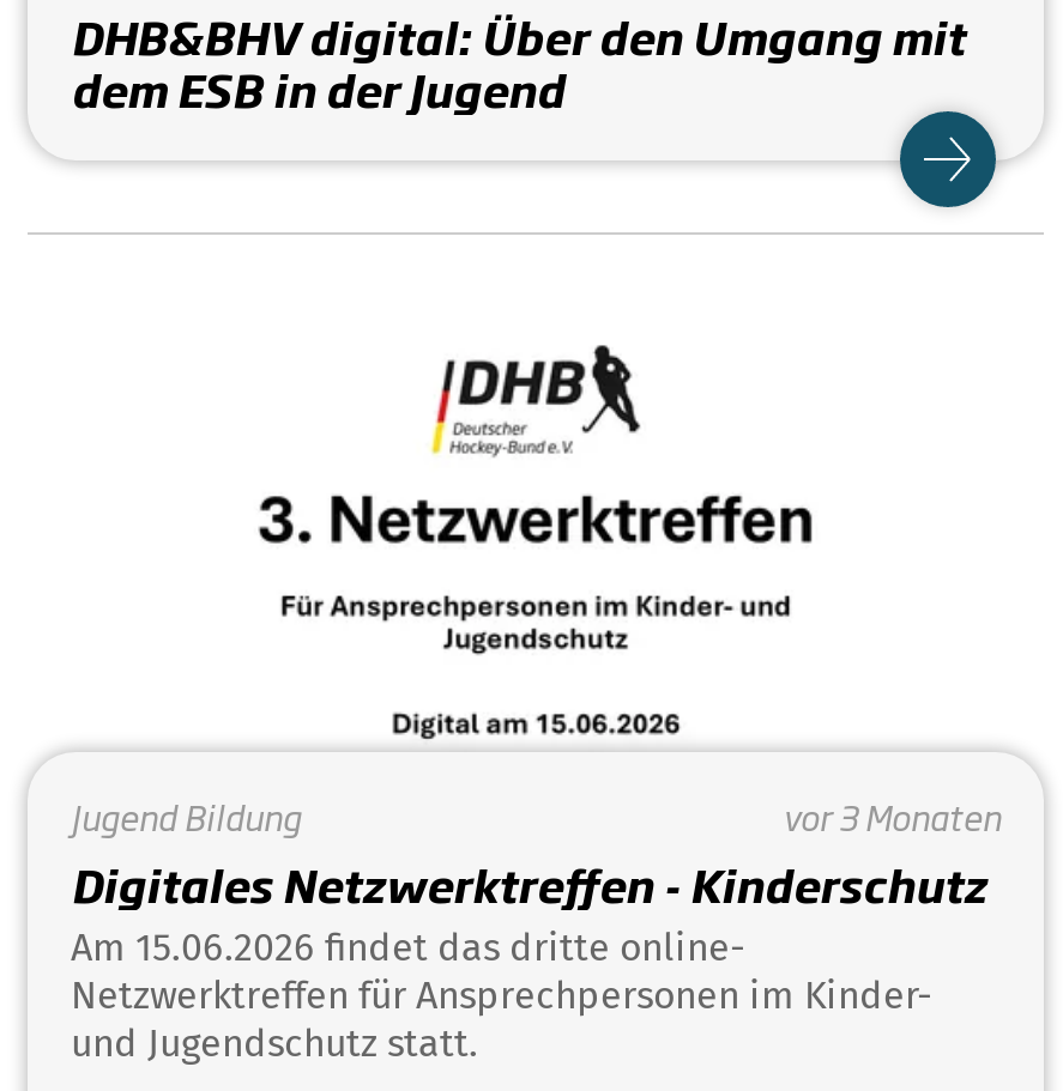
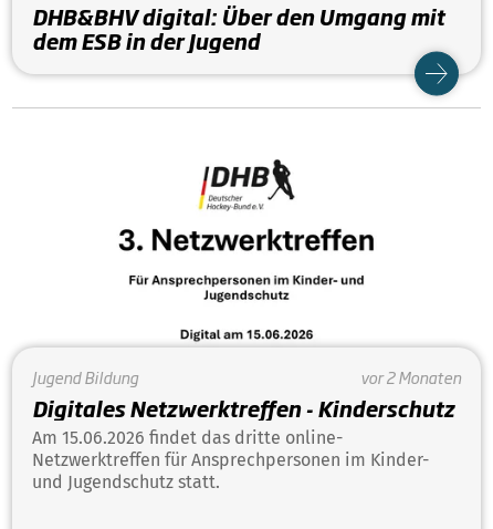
[783,791,1001,841] vor 3 Monaten -> [360,365,461,389] vor 2 Monaten

